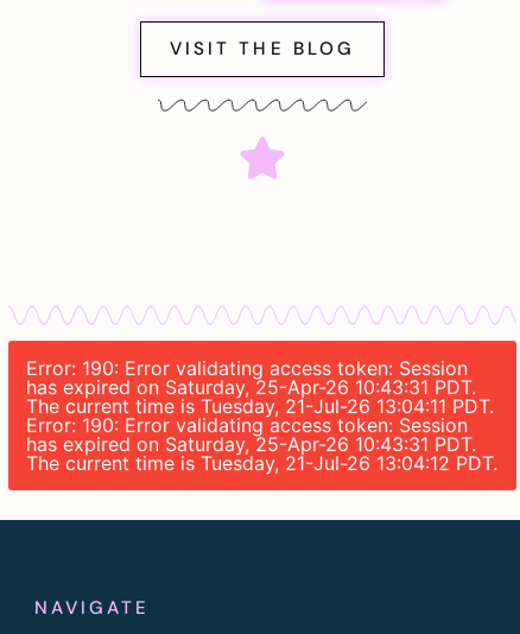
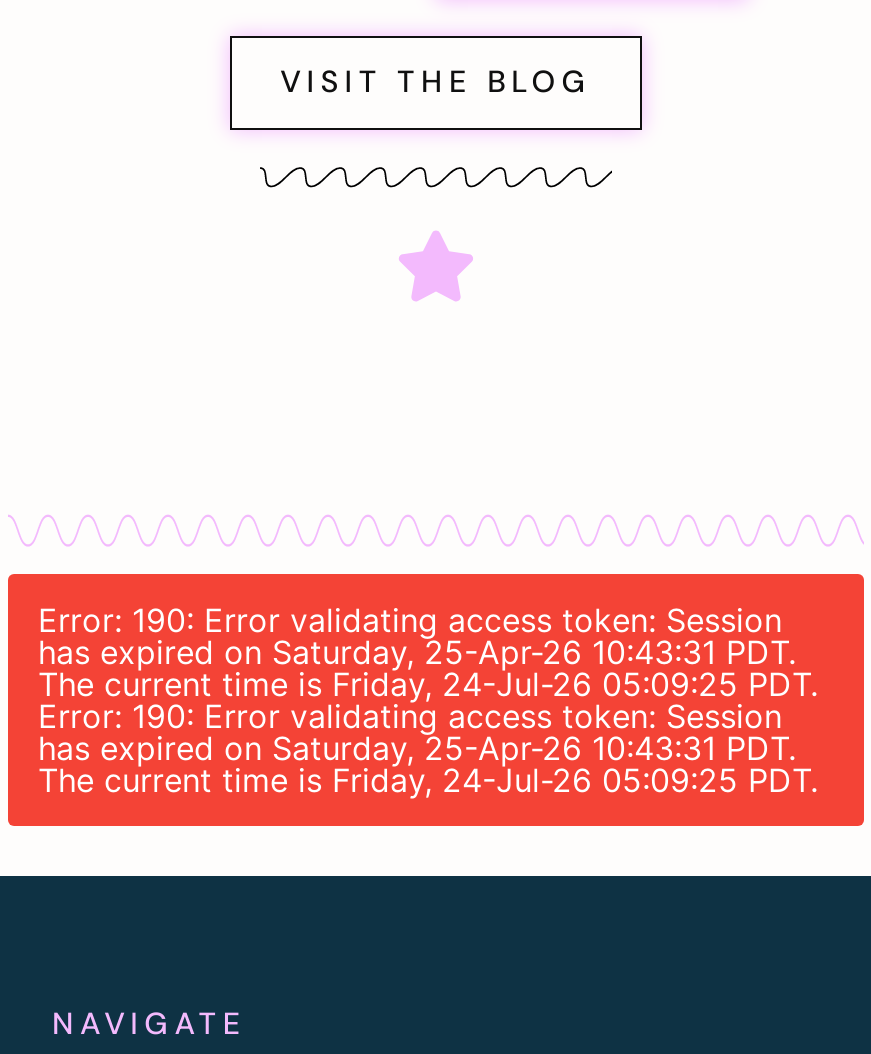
[26,394,494,417] The current time is Tuesday, 21-Jul-26 13:04:11 PDT. -> [38,663,818,703] The current time is Friday, 24-Jul-26 05:09:25 PDT.
[26,451,497,474] The current time is Tuesday, 21-Jul-26 13:04:12 PDT. -> [38,759,818,799] The current time is Friday, 24-Jul-26 05:09:25 PDT.

